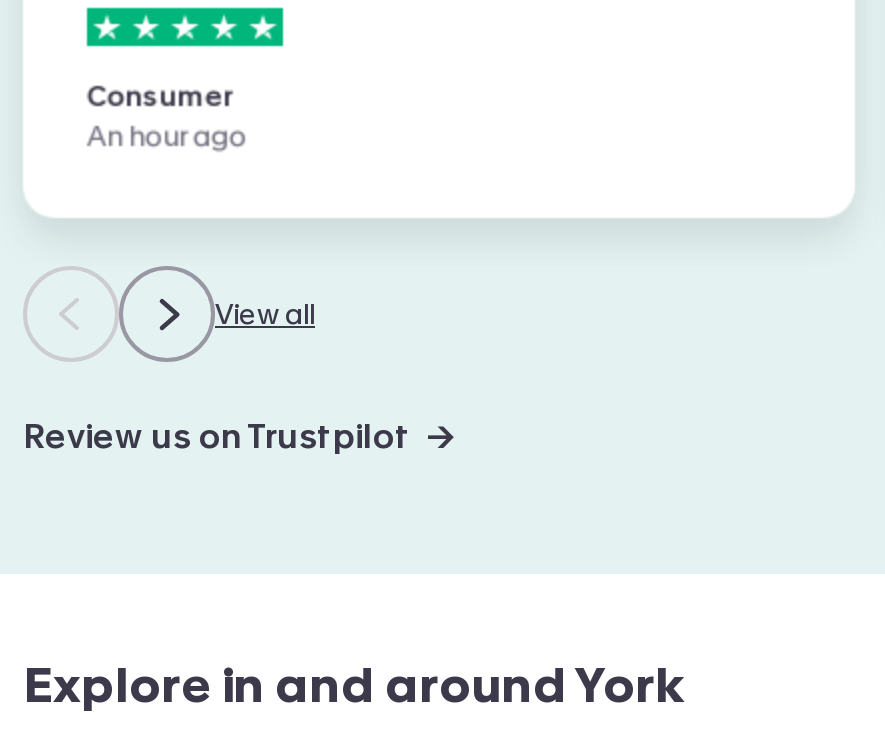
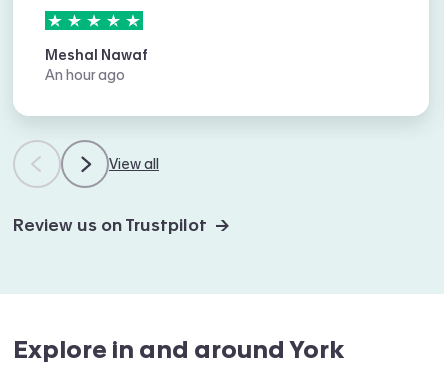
[87,83,235,111] Consumer -> [45,48,148,62] Meshal Nawaf

